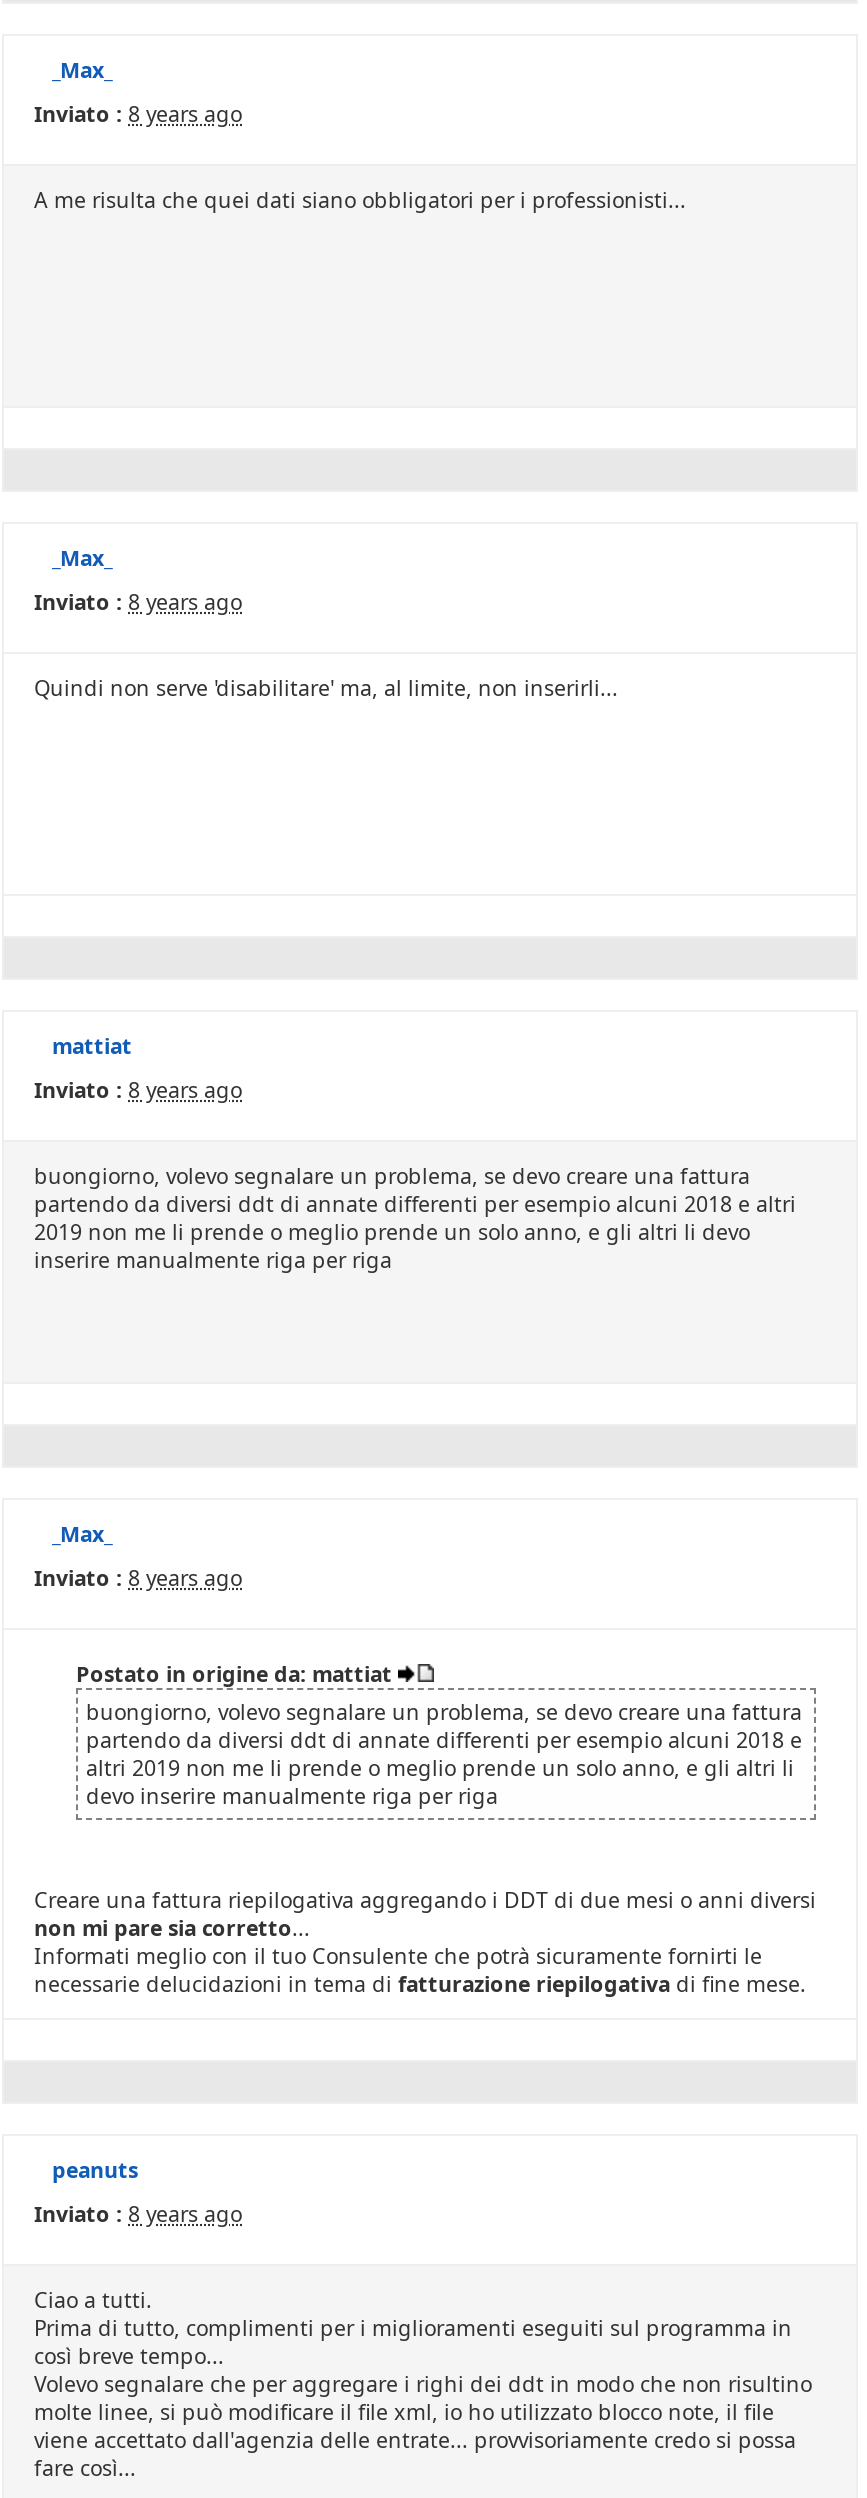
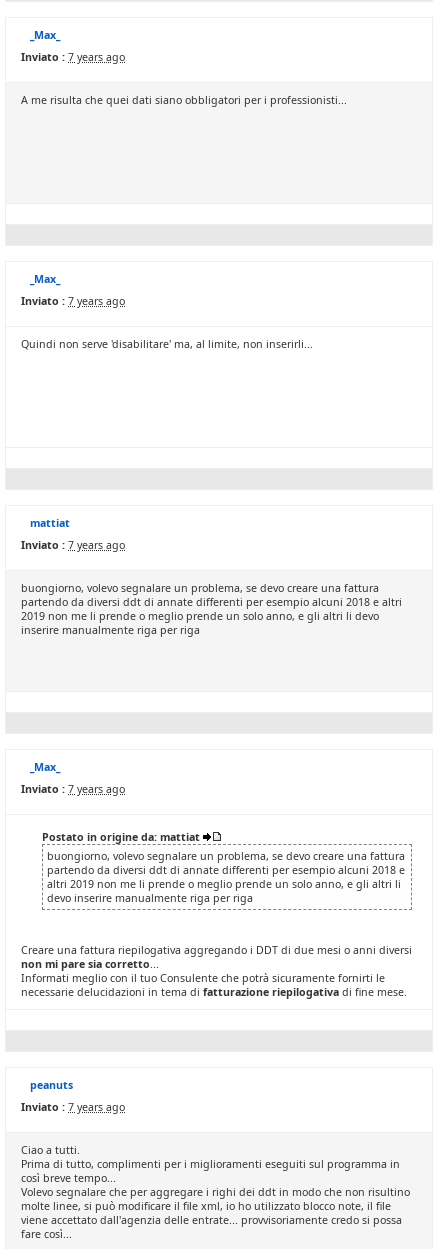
[34,100,242,128] Inviato : 8 years ago -> [21,50,125,64] Inviato : 7 years ago
[34,588,242,616] Inviato : 8 years ago -> [21,294,125,308] Inviato : 7 years ago
[34,1076,242,1104] Inviato : 8 years ago -> [21,538,125,552] Inviato : 7 years ago
[34,1564,242,1592] Inviato : 8 years ago -> [21,782,125,796] Inviato : 7 years ago
[34,2200,242,2228] Inviato : 8 years ago -> [21,1100,125,1114] Inviato : 7 years ago

